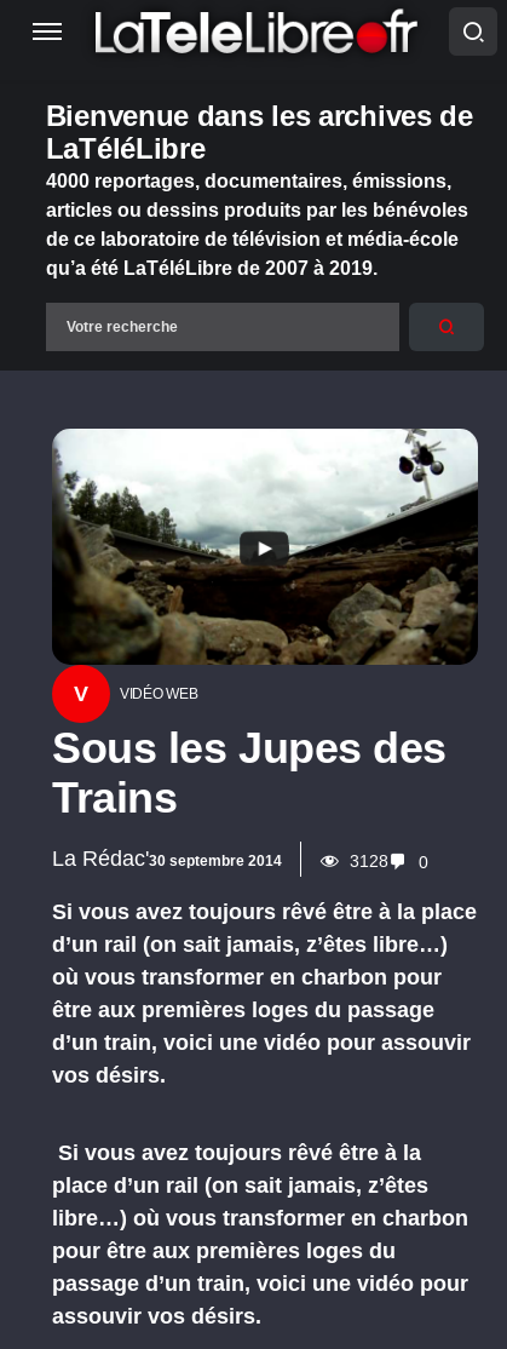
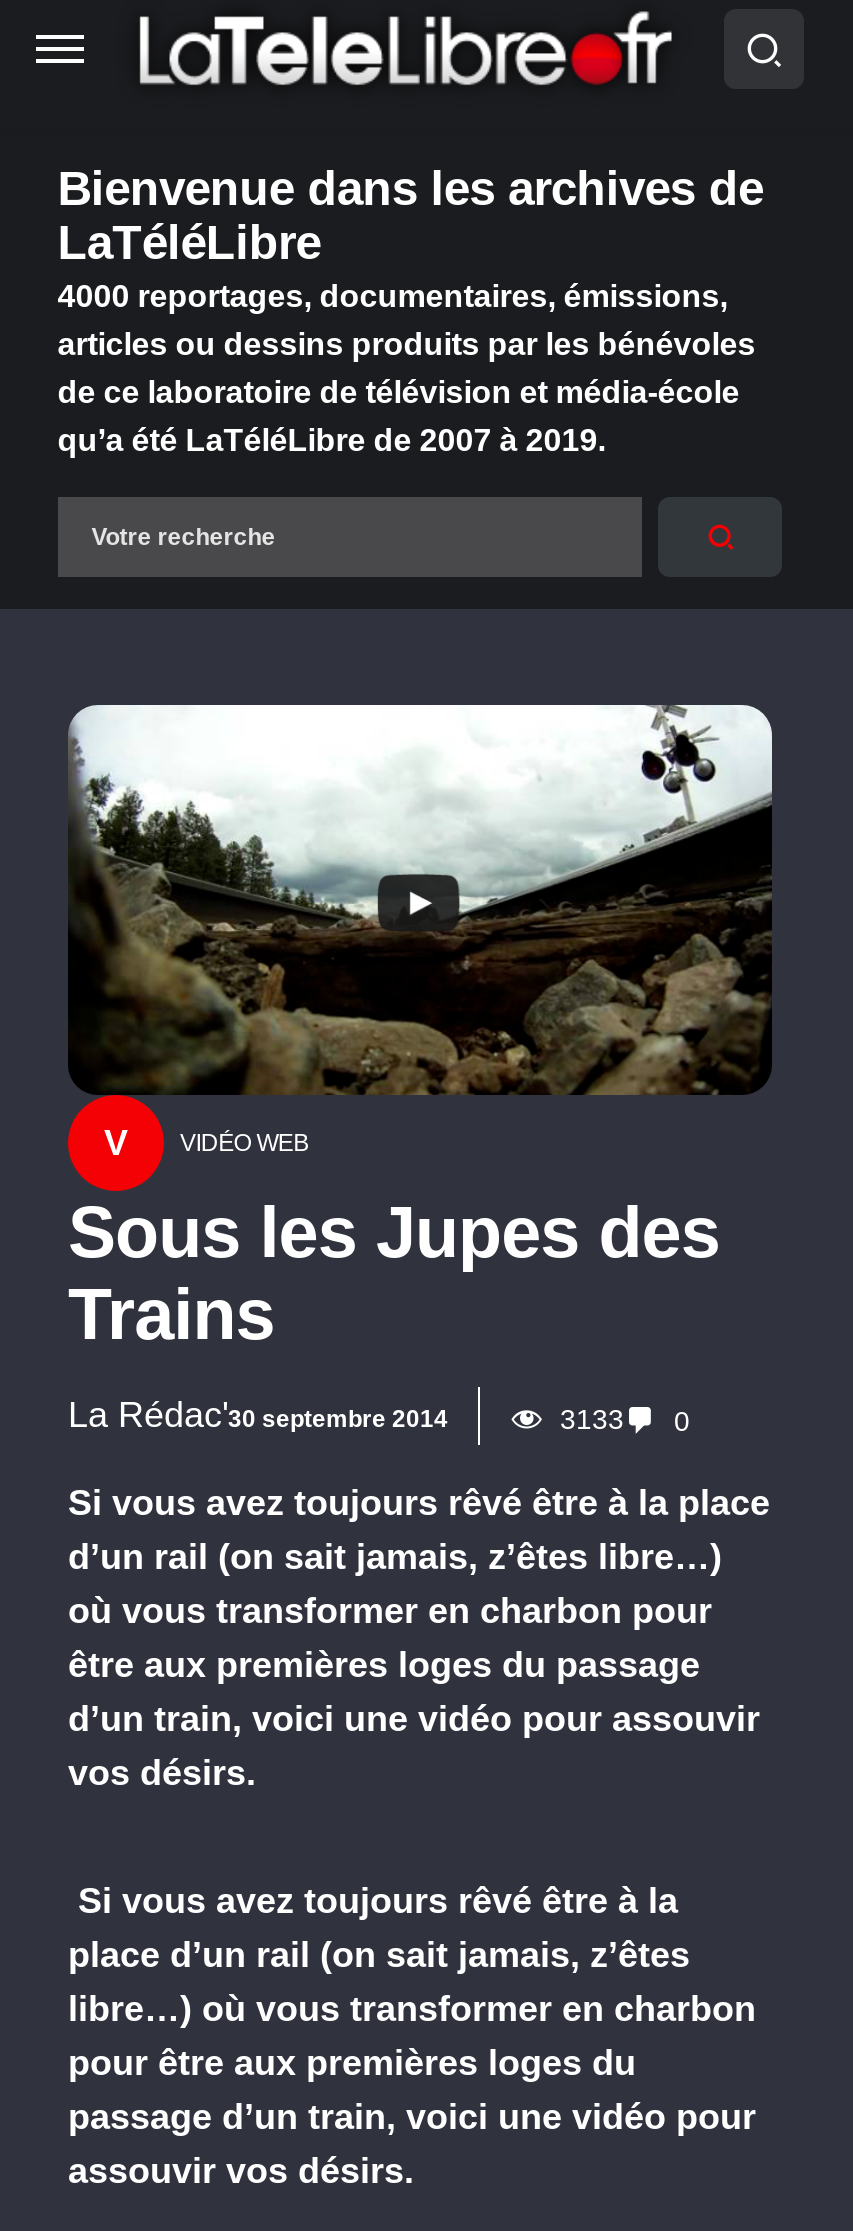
[350,852,428,872] 3128 0 -> [560,1403,690,1437] 3133 0

